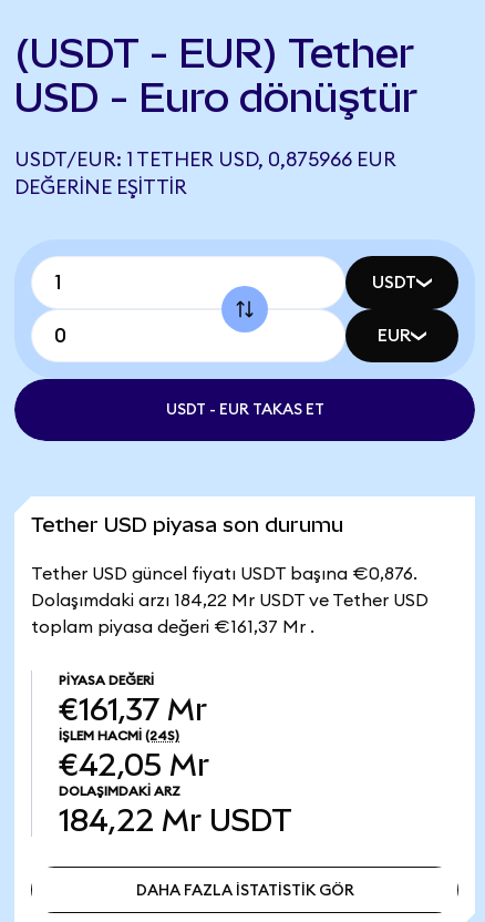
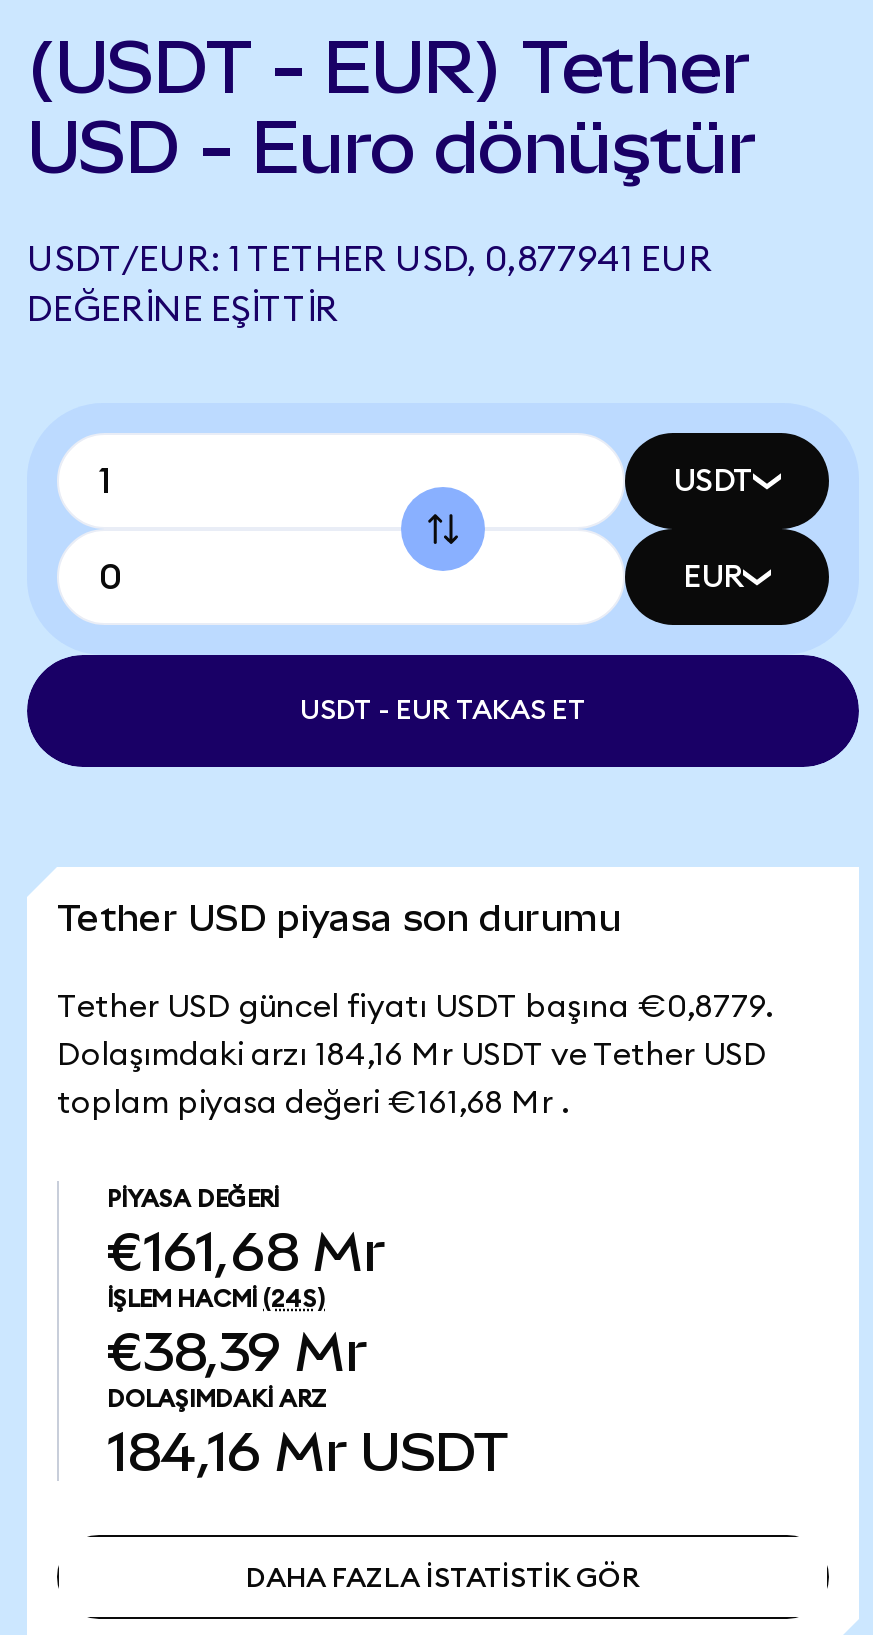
[14,150,396,170] USDT/EUR: 1 TETHER USD, 0,875966 EUR -> [27,241,713,277] USDT/EUR: 1 TETHER USD, 0,877941 EUR
[31,565,417,583] Tether USD güncel fiyatı USDT başına €0,876. -> [57,991,773,1023] Tether USD güncel fiyatı USDT başına €0,8779.
[31,592,429,609] Dolaşımdaki arzı 184,22 Mr USDT ve Tether USD -> [57,1039,767,1071] Dolaşımdaki arzı 184,16 Mr USDT ve Tether USD
[31,618,314,636] toplam piyasa değeri €161,37 Mr . -> [57,1087,569,1119] toplam piyasa değeri €161,68 Mr .
[59,693,207,727] €161,37 Mr -> [107,1221,385,1283] €161,68 Mr
[59,748,209,782] €42,05 Mr -> [107,1321,367,1383] €38,39 Mr
[59,803,292,838] 184,22 Mr USDT -> [107,1421,511,1483] 184,16 Mr USDT

